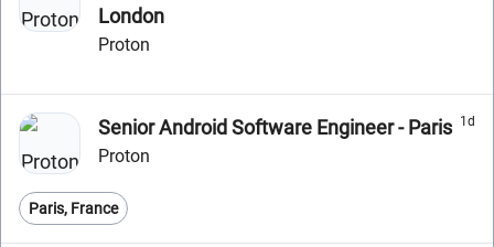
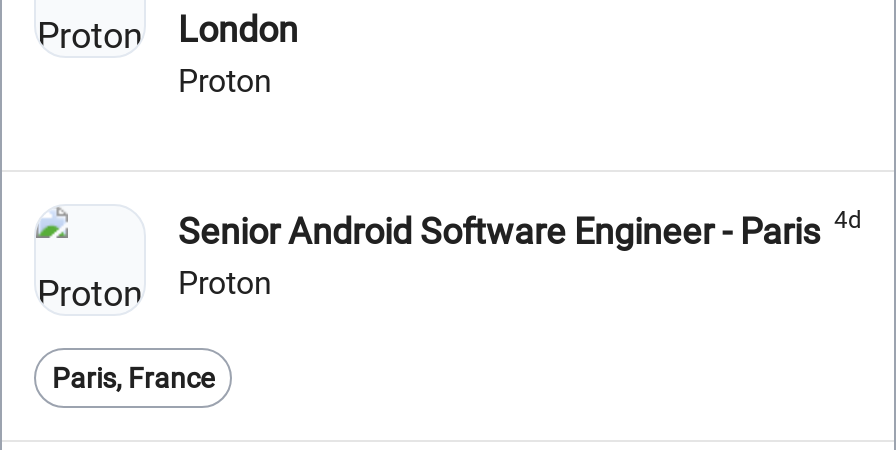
[98,114,475,139] Senior Android Software Engineer - Paris 1d -> [178,206,862,252] Senior Android Software Engineer - Paris 4d

